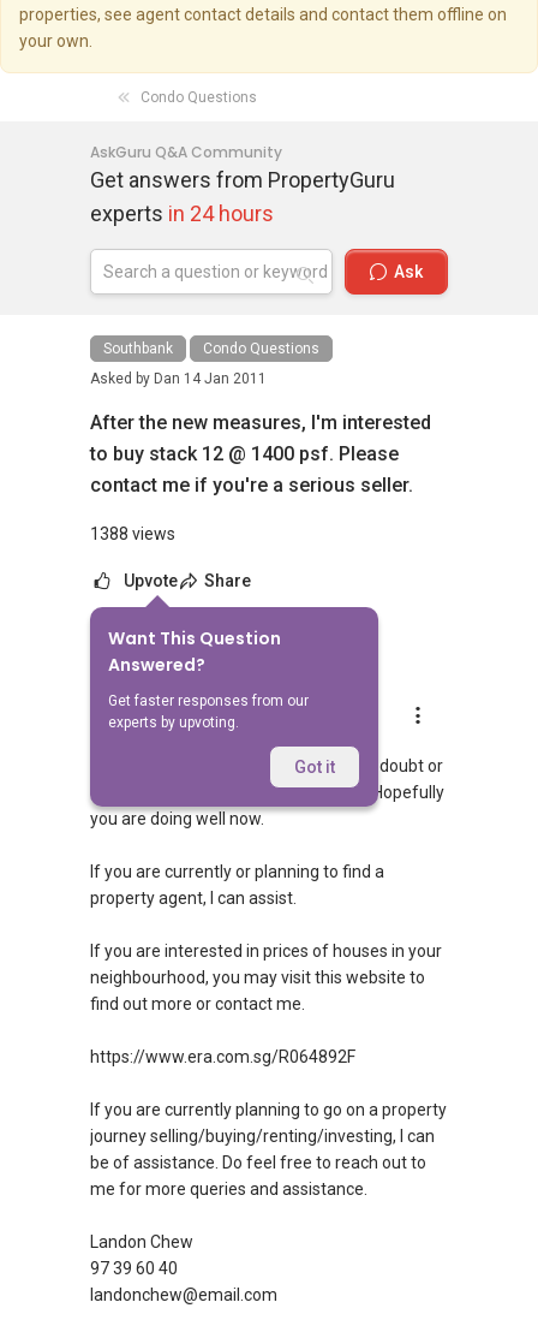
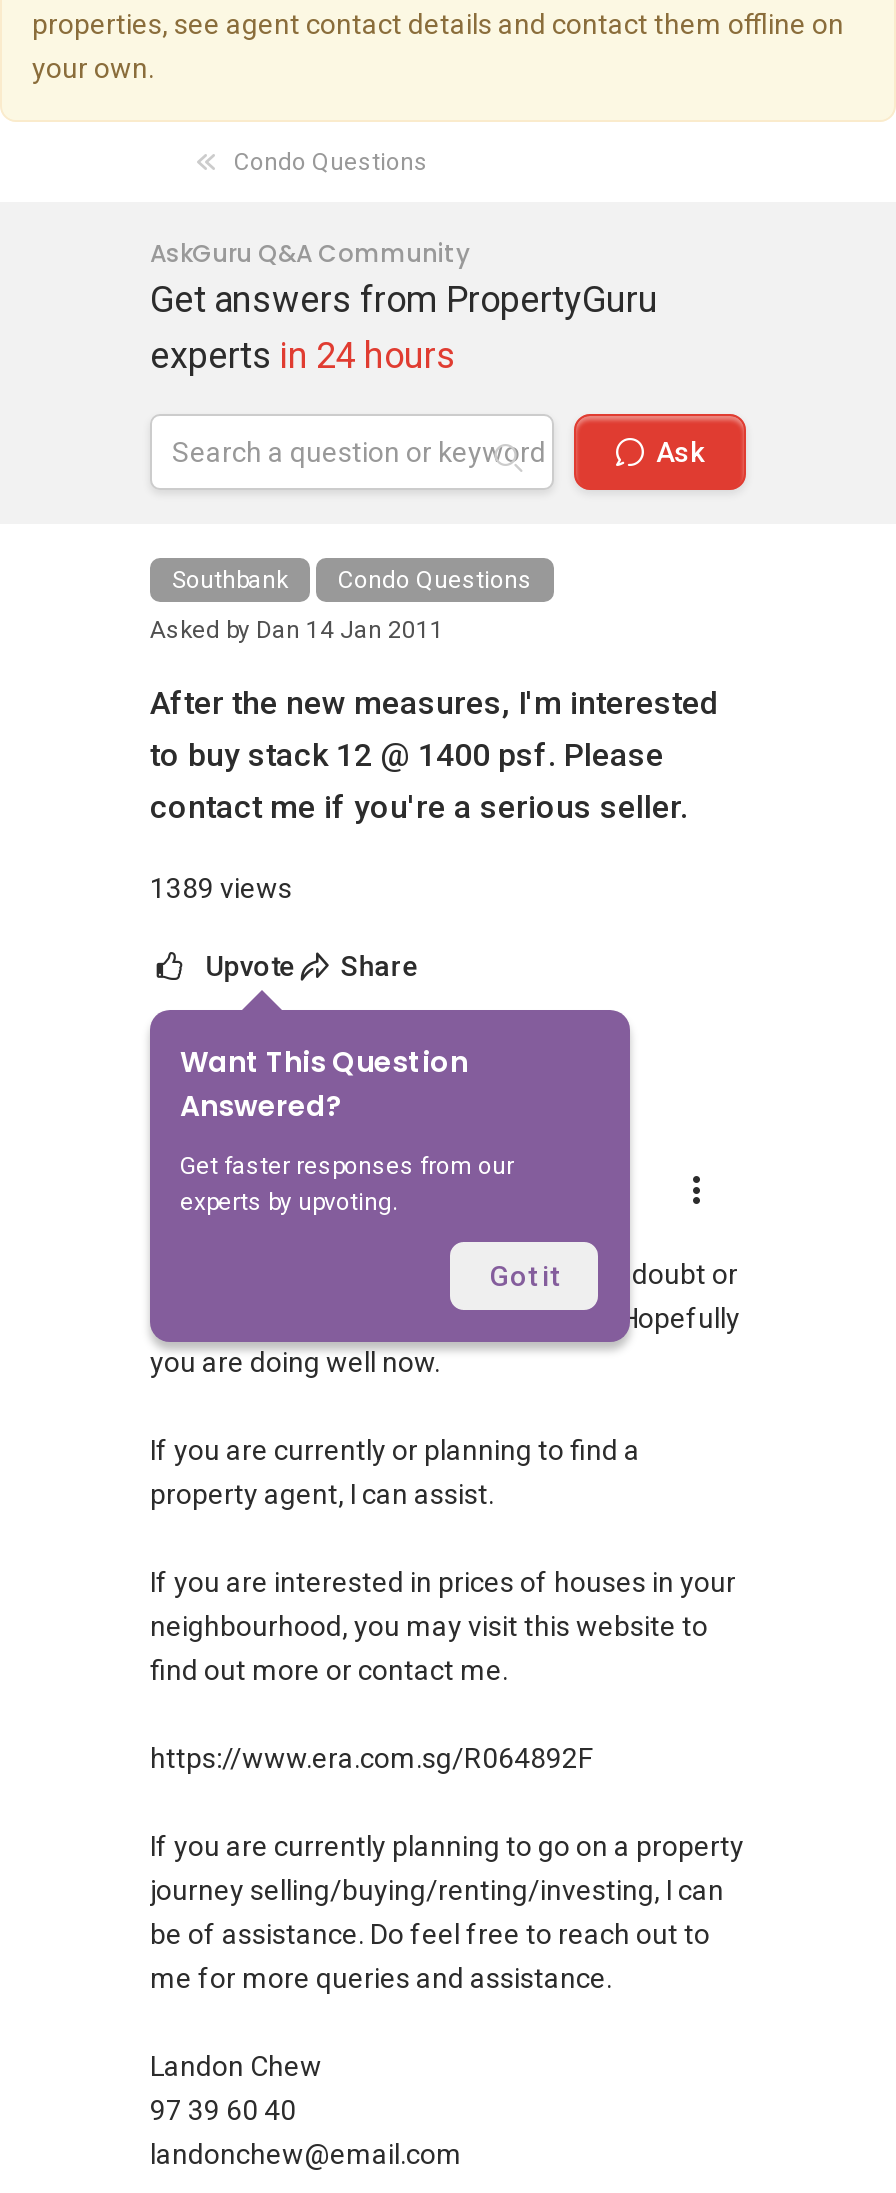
[90,524,175,543] 1388 views -> [150,872,292,904] 1389 views

